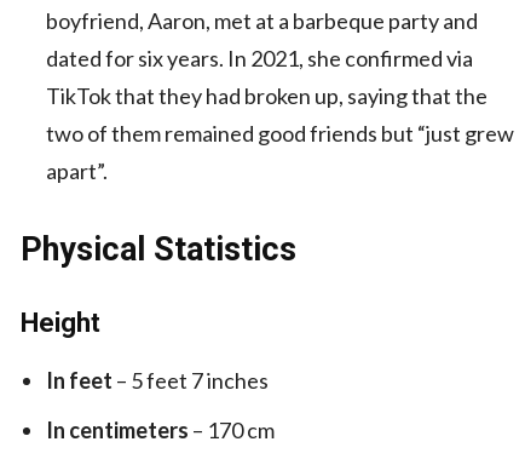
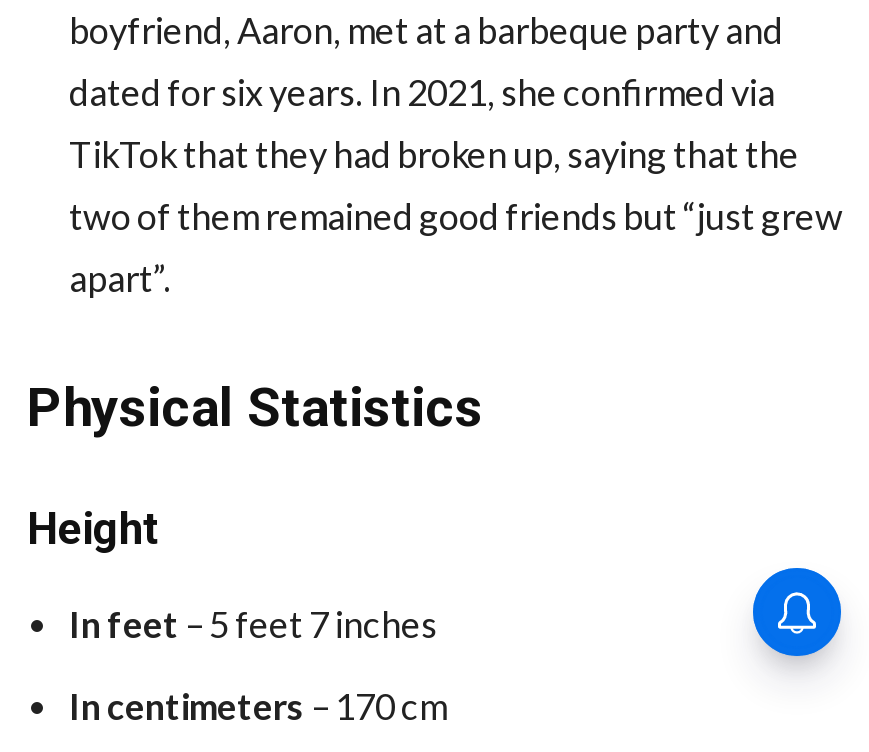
none -> [751,566,843,670] [image]

